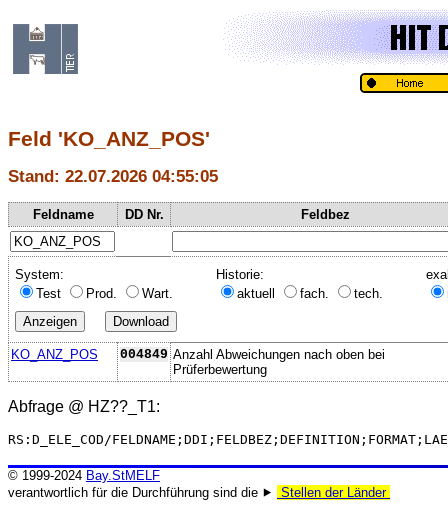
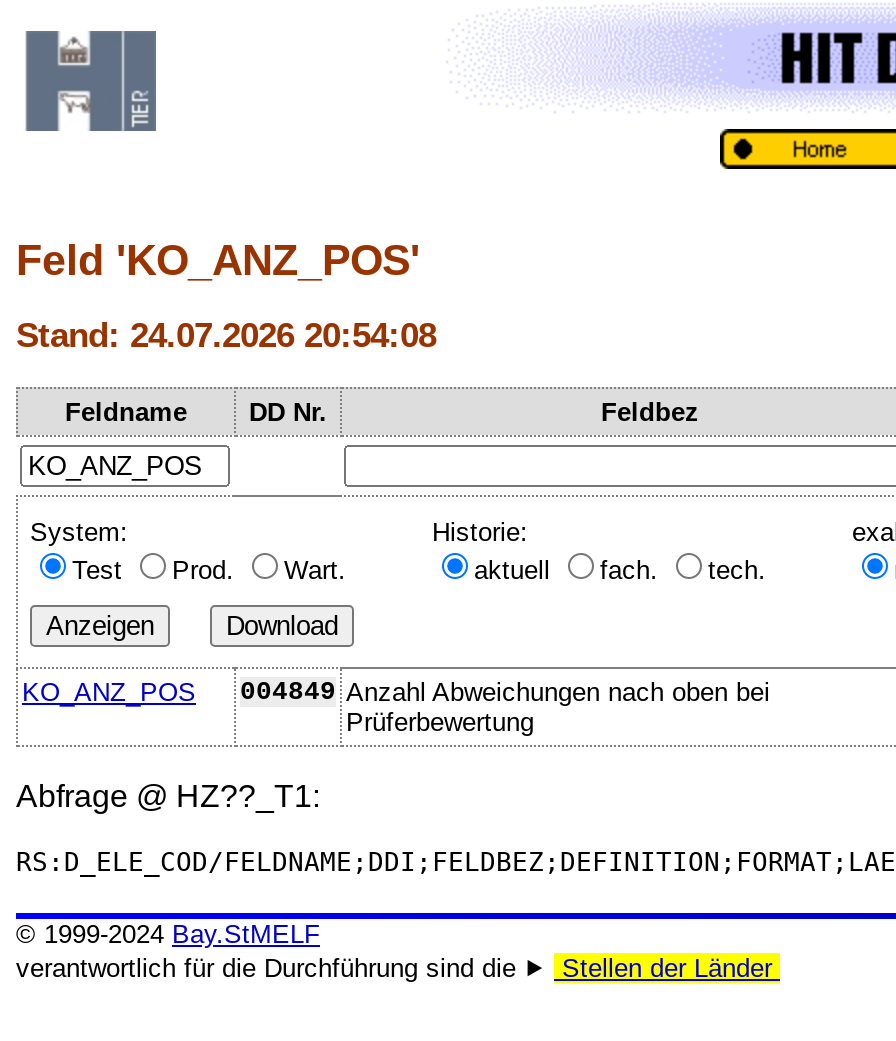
[8,166,218,186] Stand: 22.07.2026 04:55:05 -> [16,316,436,356] Stand: 24.07.2026 20:54:08

